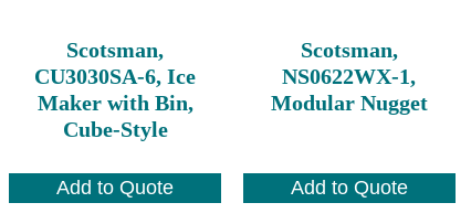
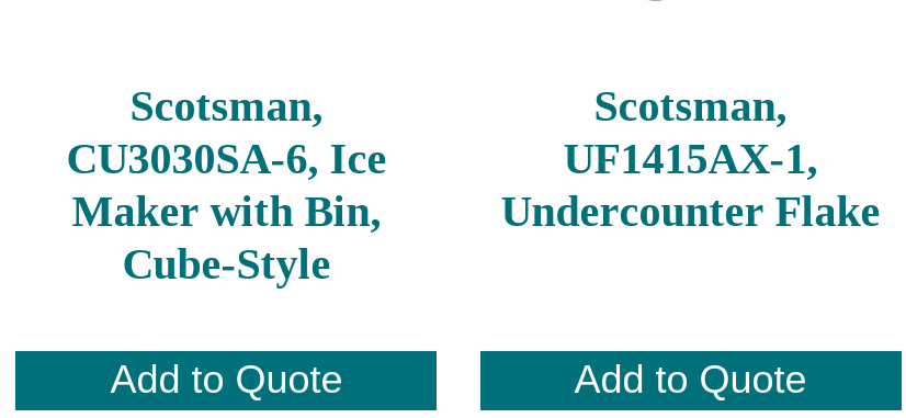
[271,64,428,114] NS0622WX-1, | Modular Nugget -> [501,133,880,234] UF1415AX-1, | Undercounter Flake

